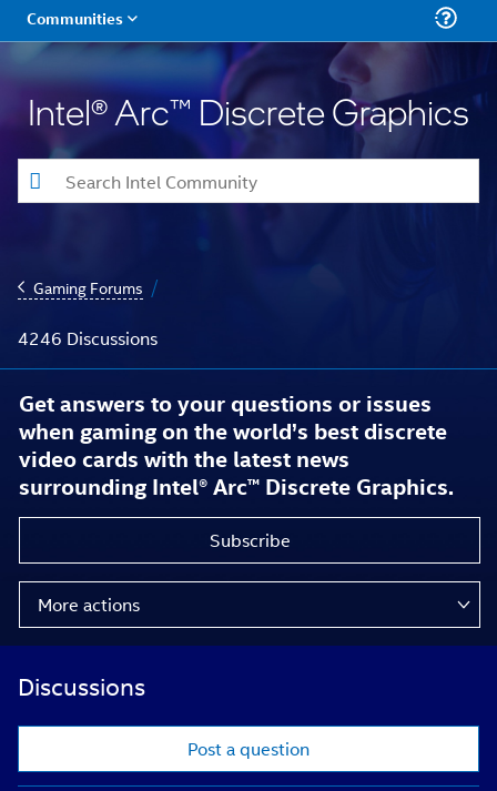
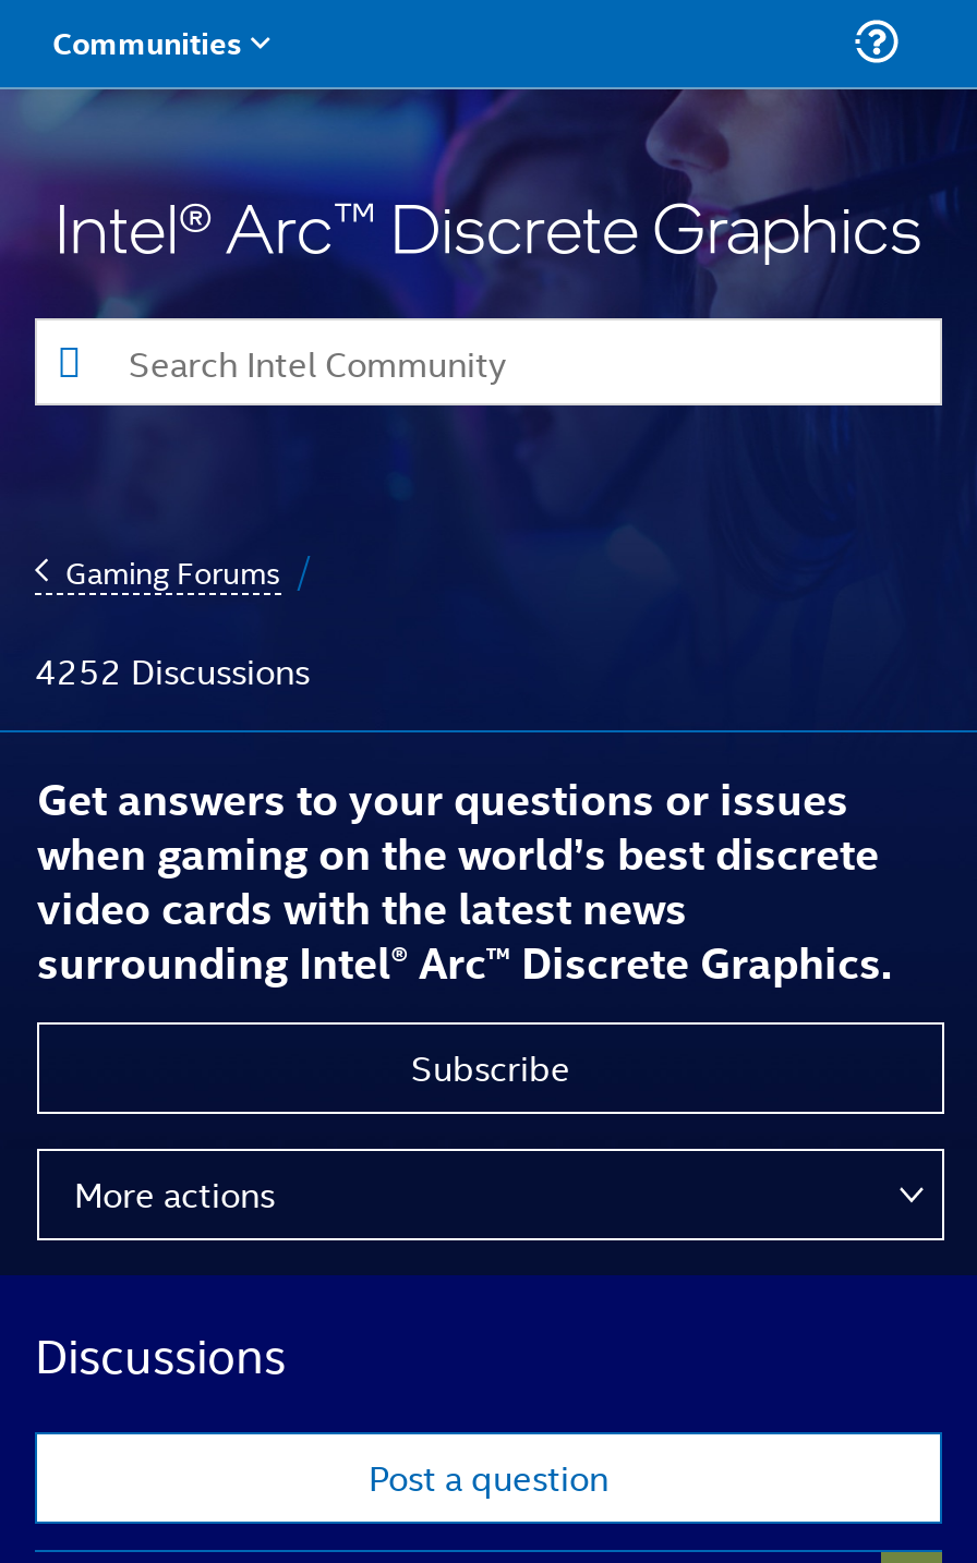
[18,325,158,351] 4246 Discussions -> [35,645,310,695] 4252 Discussions

